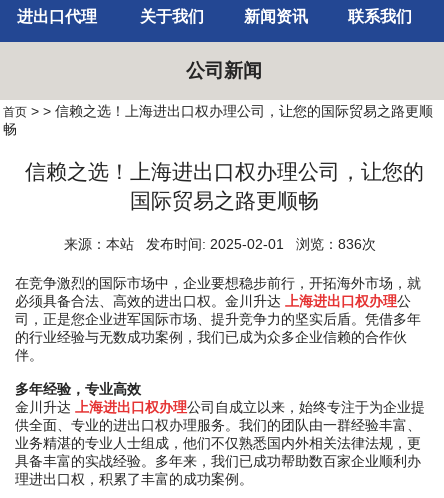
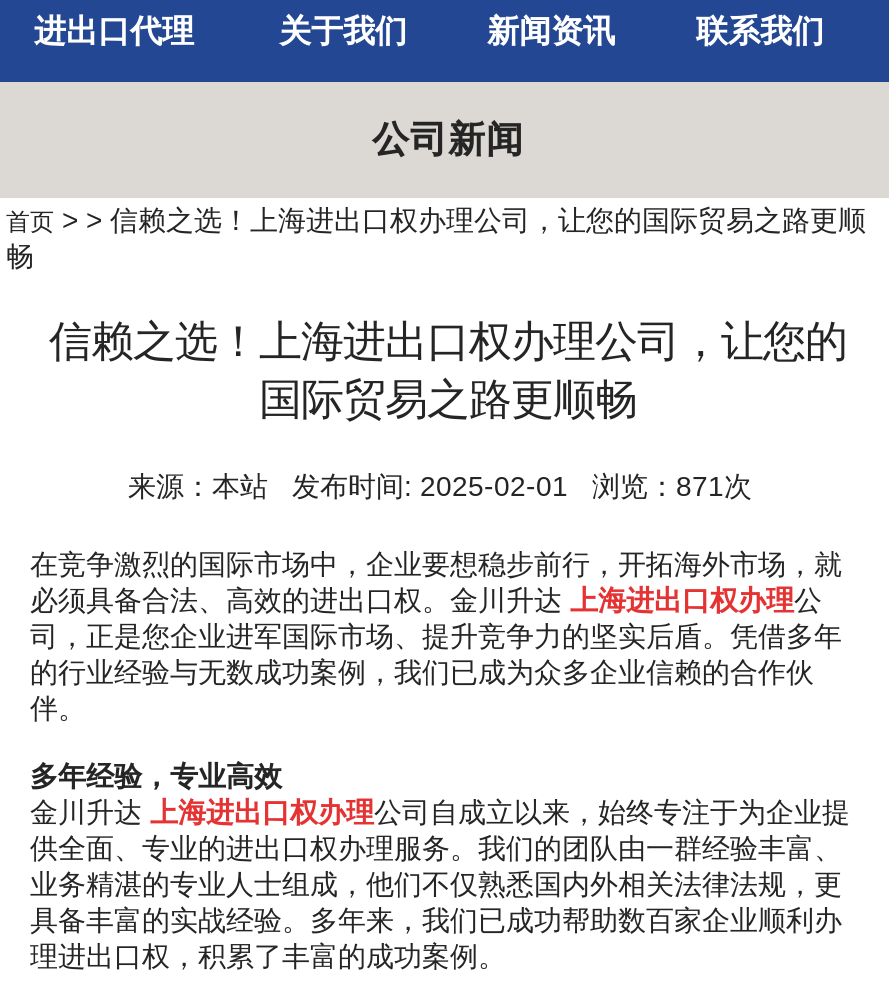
[64,236,384,252] 来源：本站 发布时间: 2025-02-01 浏览：836次 -> [128,470,768,502] 来源：本站 发布时间: 2025-02-01 浏览：871次

